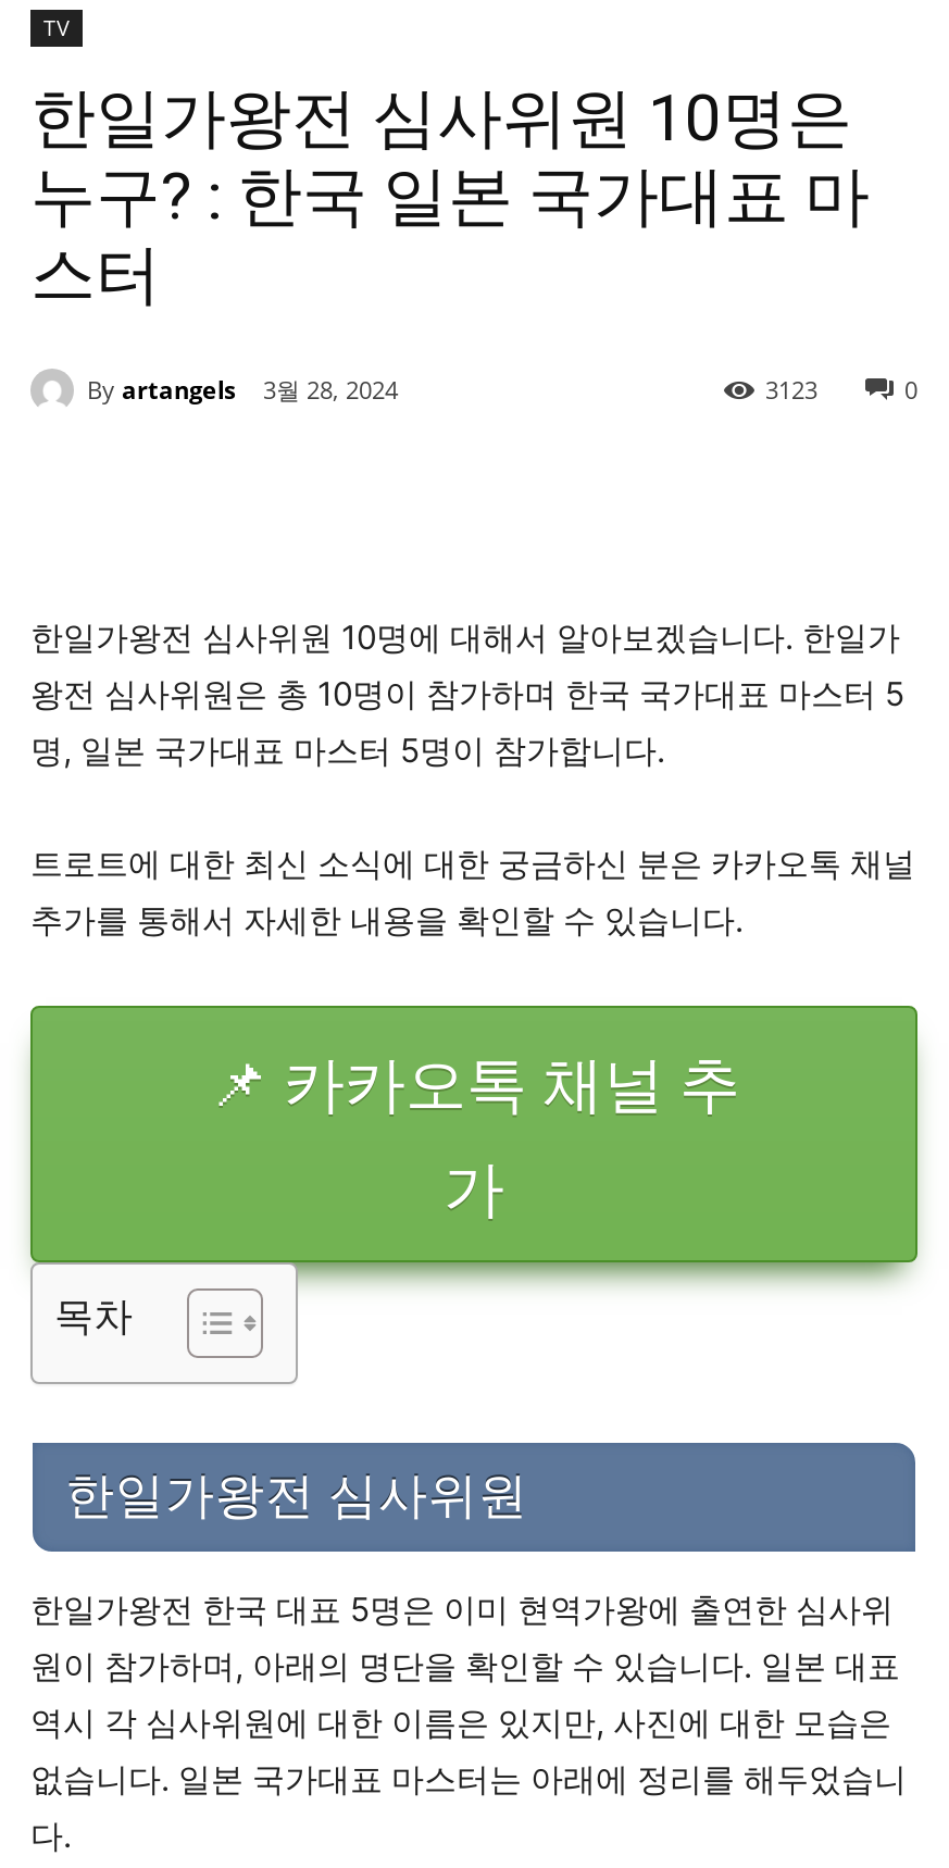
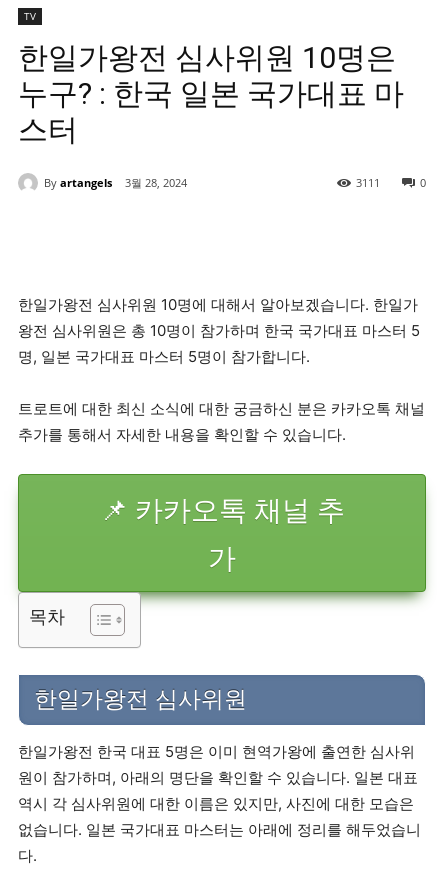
[765,373,817,406] 3123 -> [356,175,380,190] 3111

